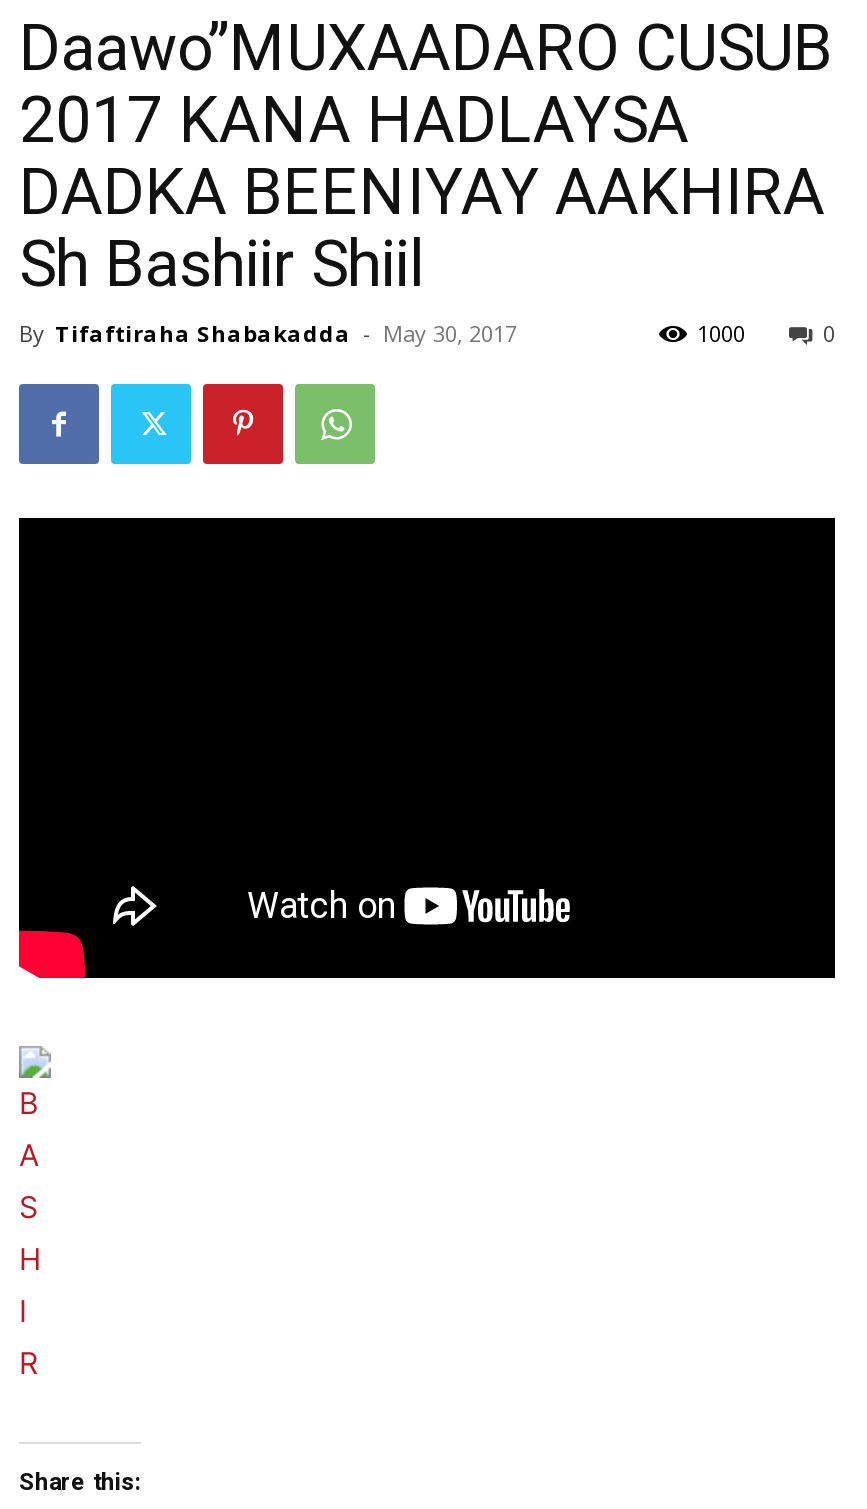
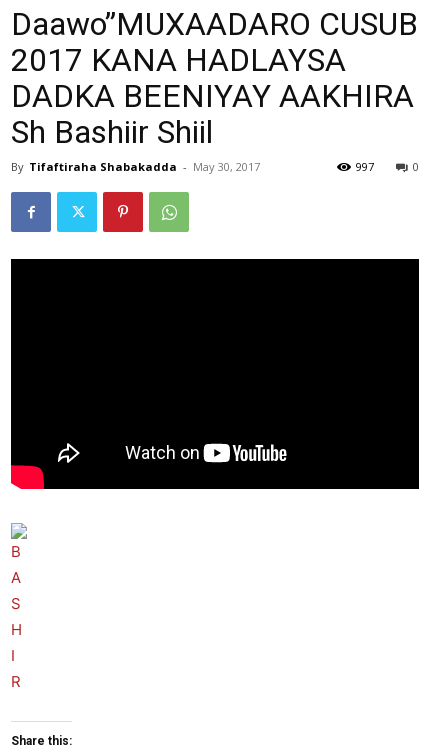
[697,318,745,348] 1000 -> [356,159,374,174] 997

